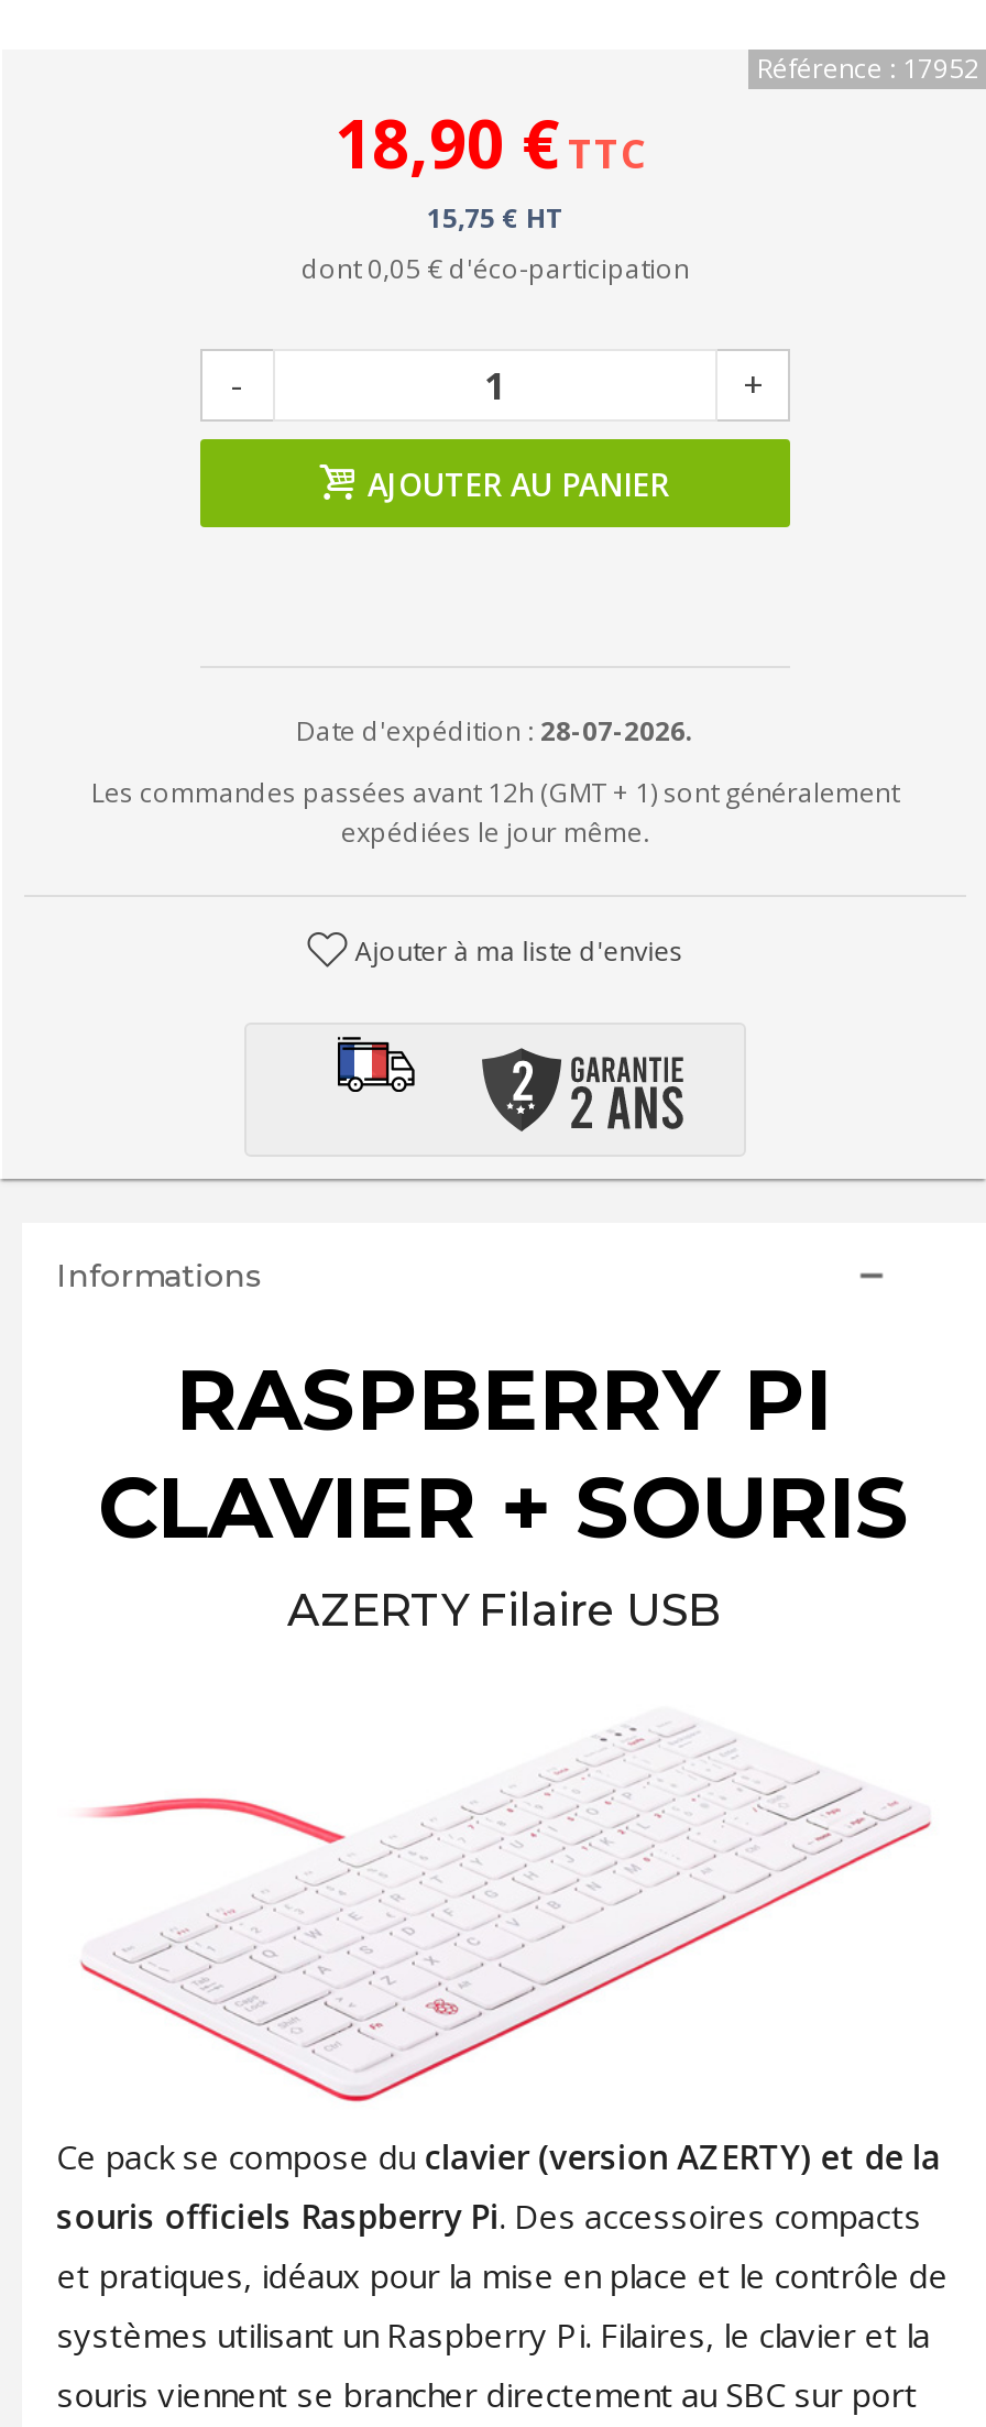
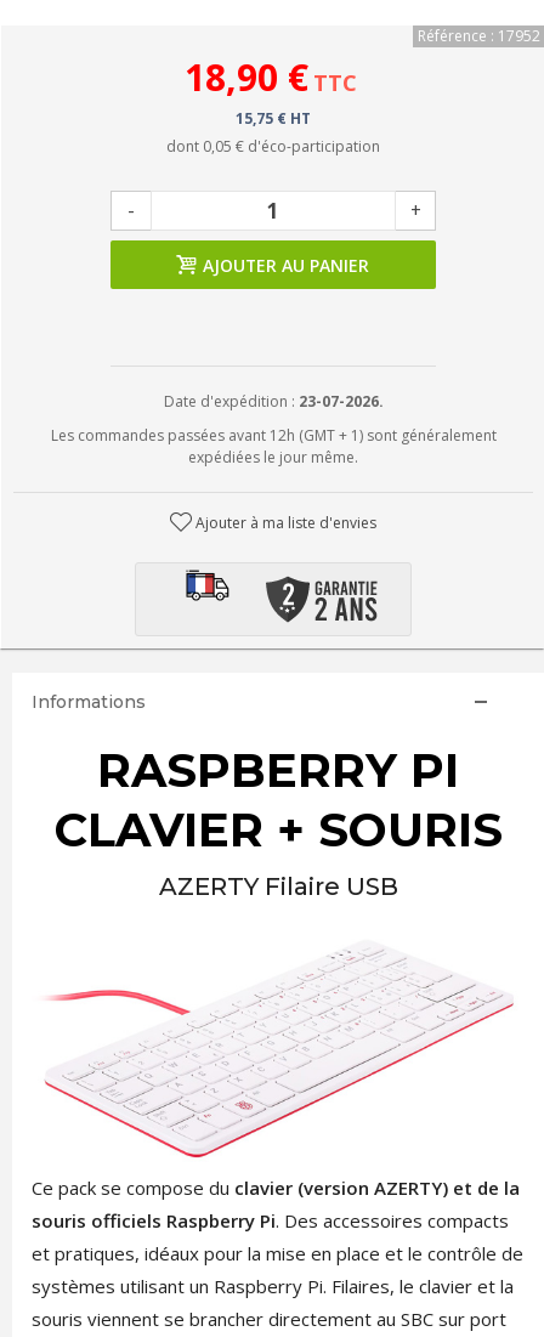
[296,712,694,750] Date d'expédition : 28-07-2026. -> [163,391,383,412] Date d'expédition : 23-07-2026.

